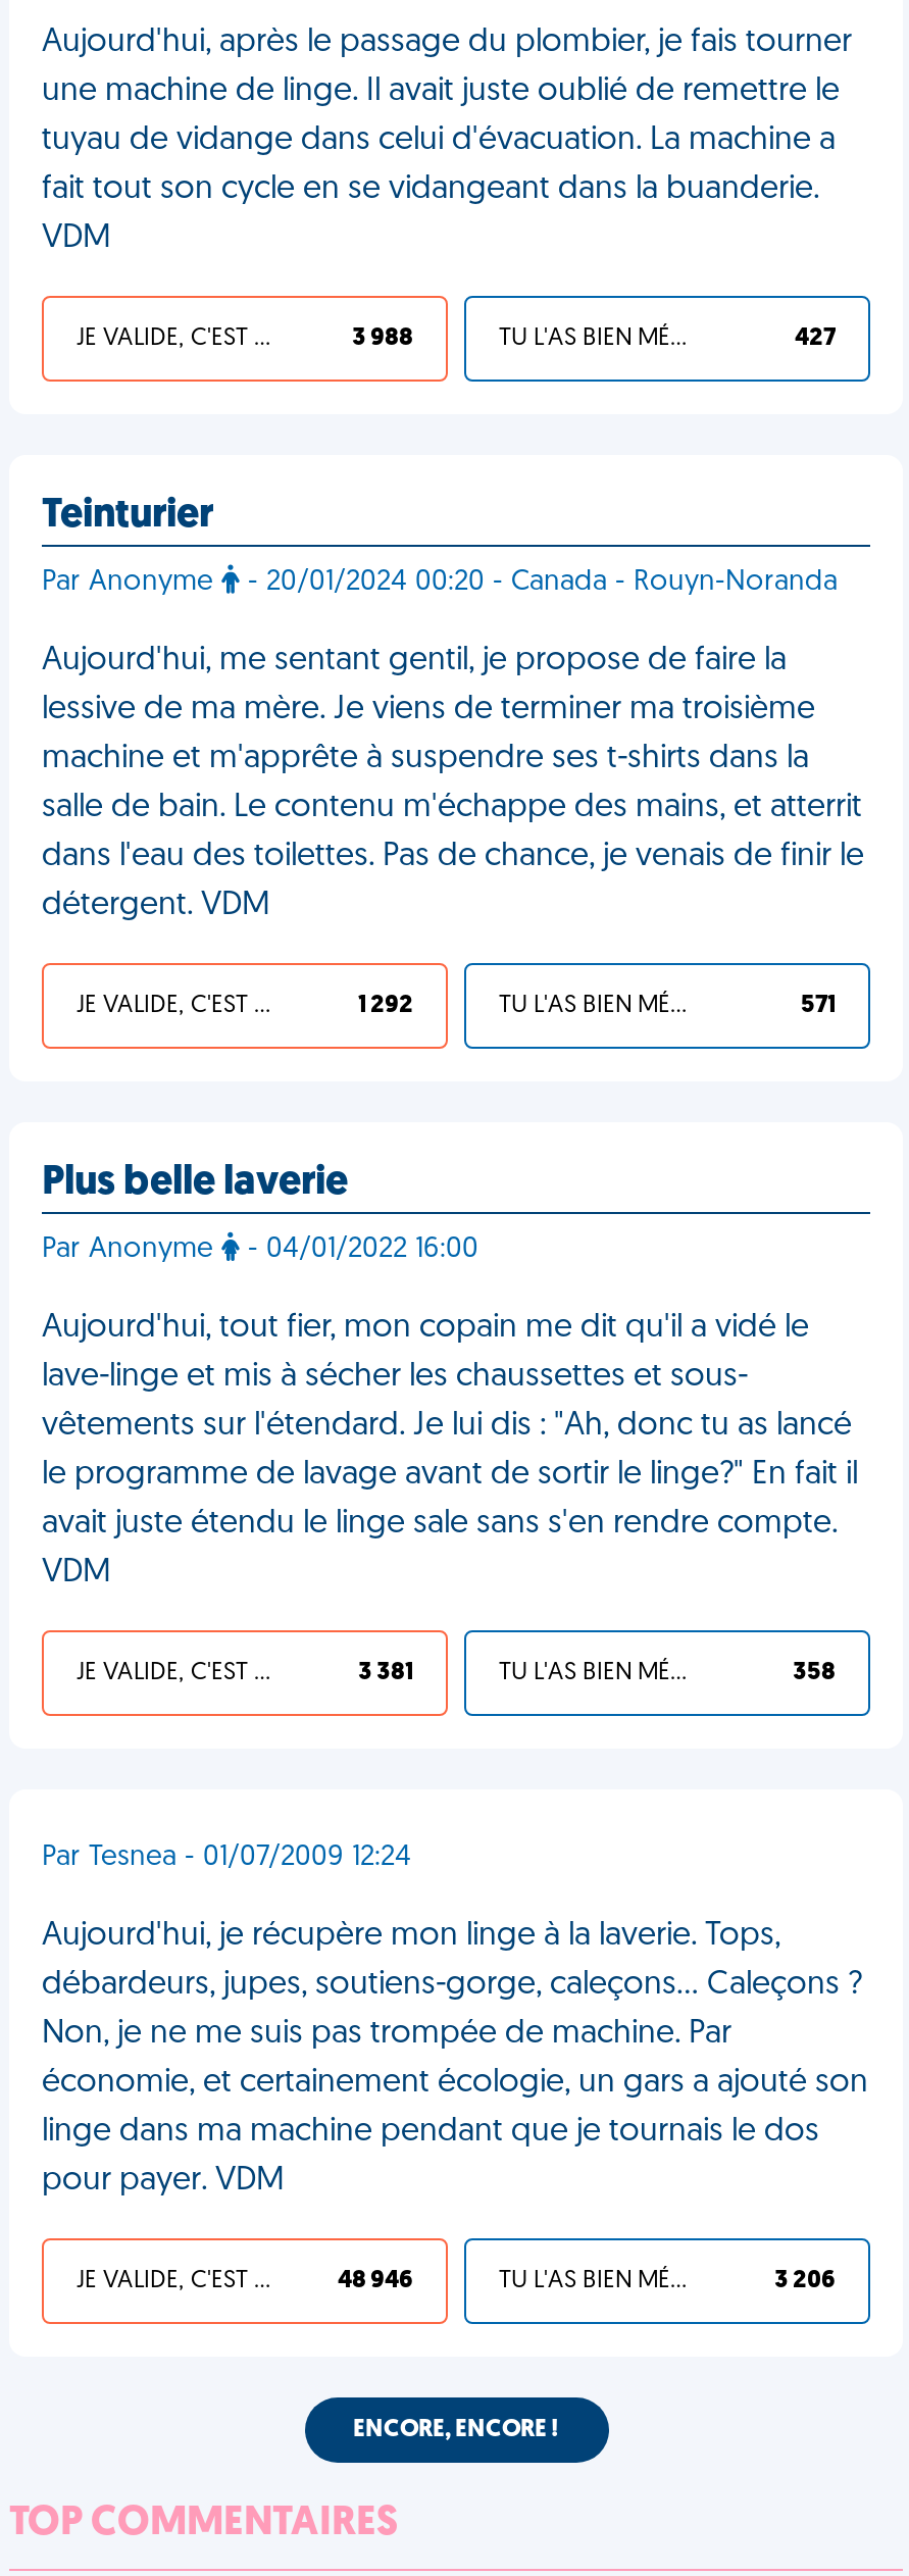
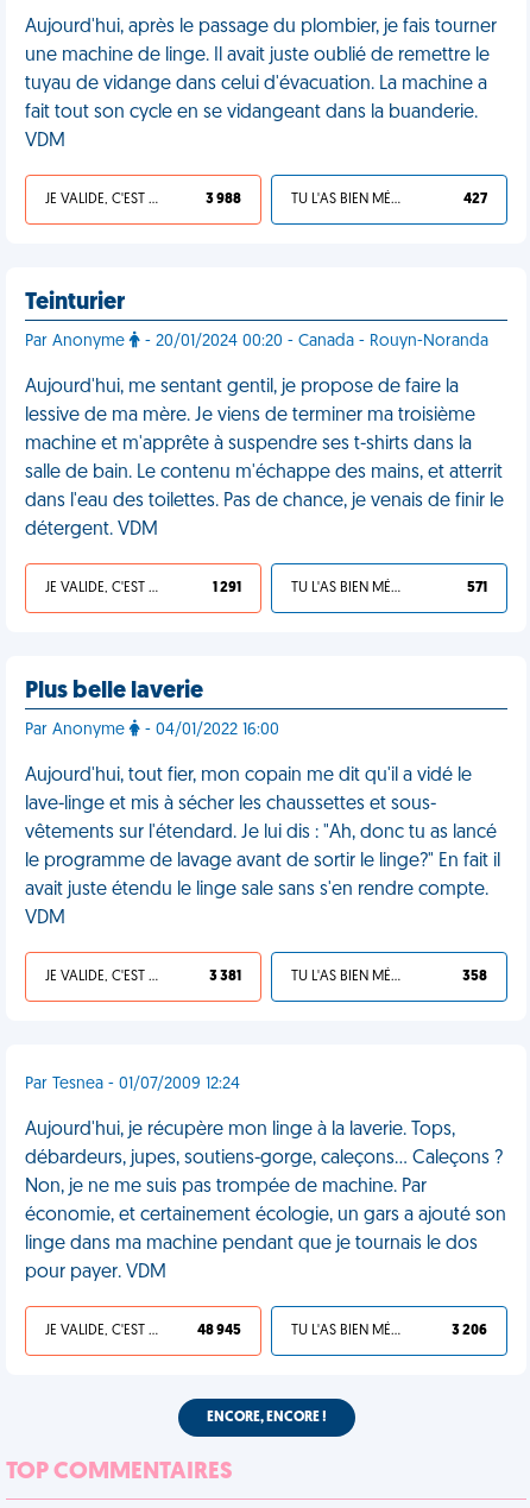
[358,994,413,1018] 1 292 -> [213,581,241,595] 1 291
[338,2269,413,2293] 48 946 -> [197,1324,241,1338] 48 945

